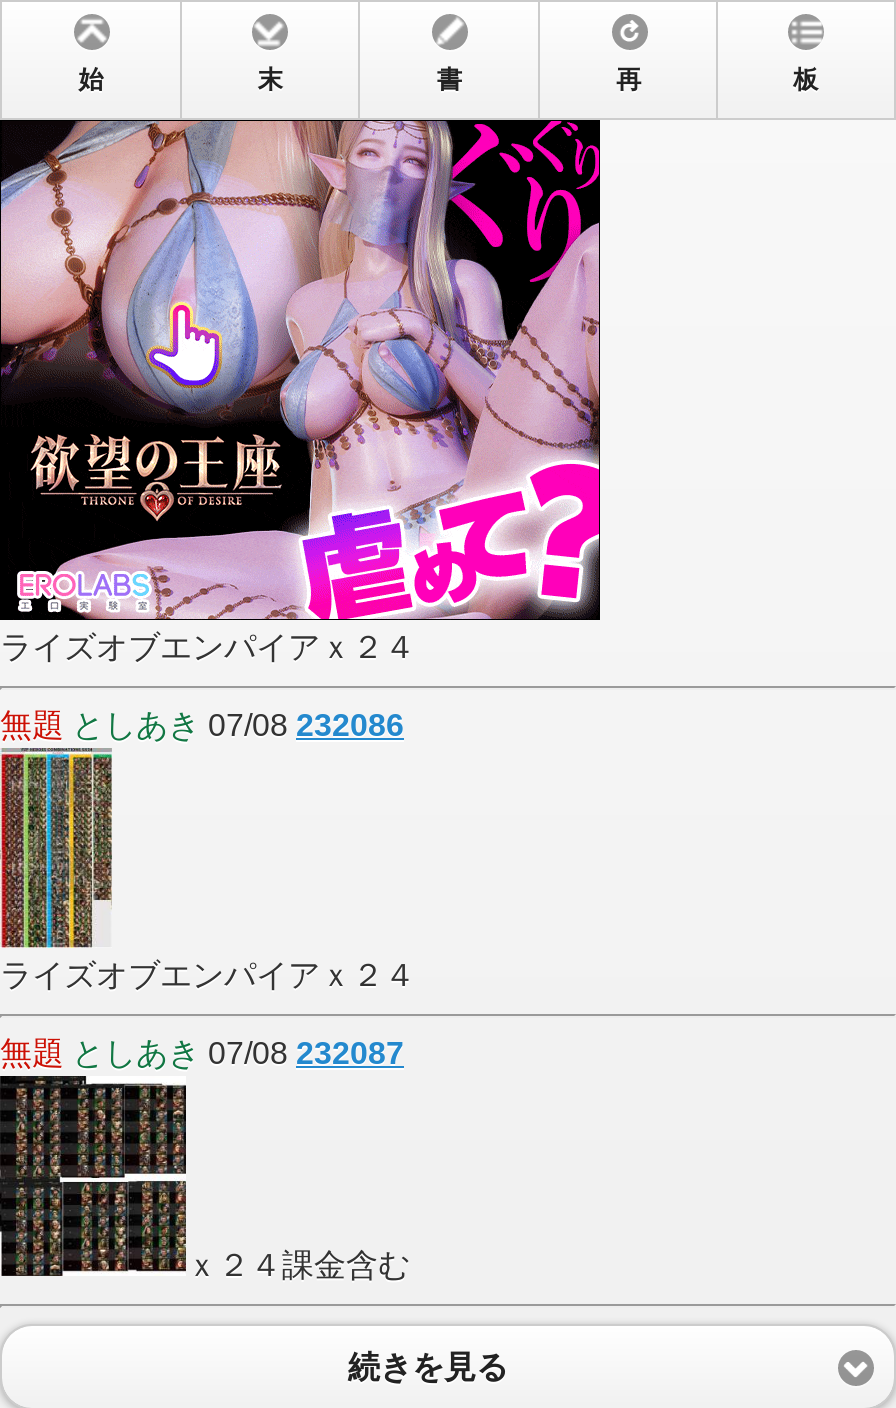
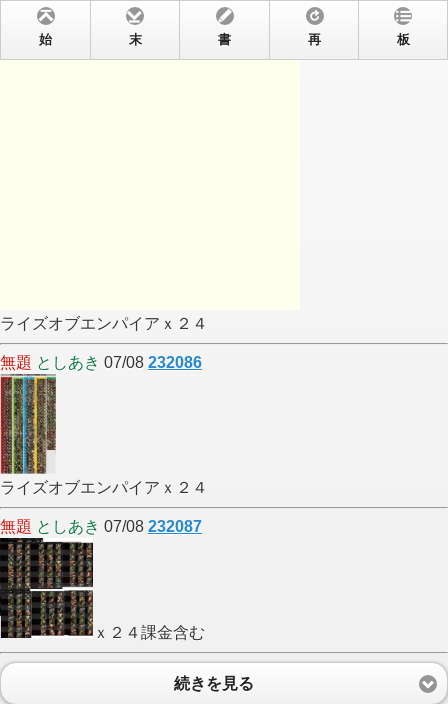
[6,118,602,622] [image] -> none

